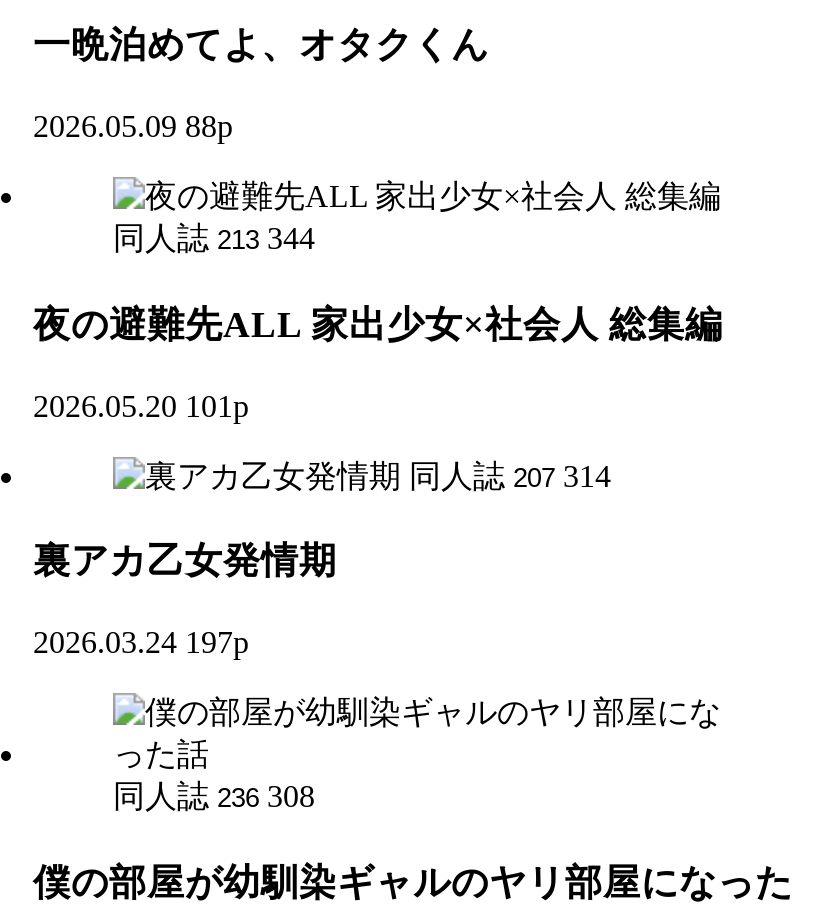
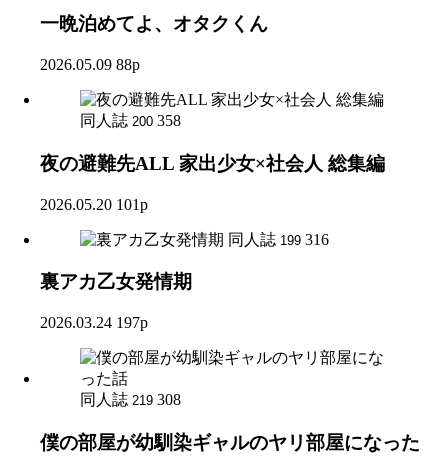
[113,221,315,255] 同人誌 213 344 -> [80,112,181,129] 同人誌 200 358
[409,458,611,492] 同人誌 207 314 -> [228,230,329,247] 同人誌 199 316
[113,779,315,813] 同人誌 236 308 -> [80,391,181,408] 同人誌 219 308

